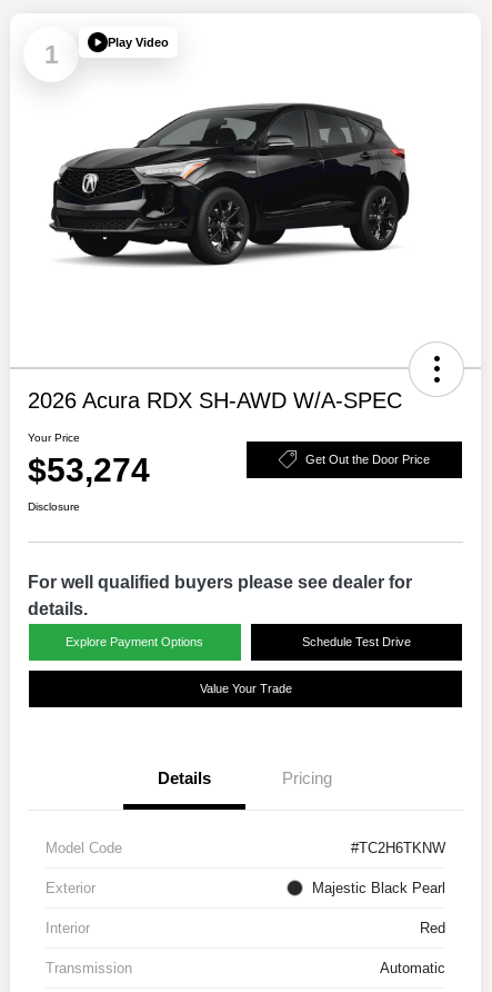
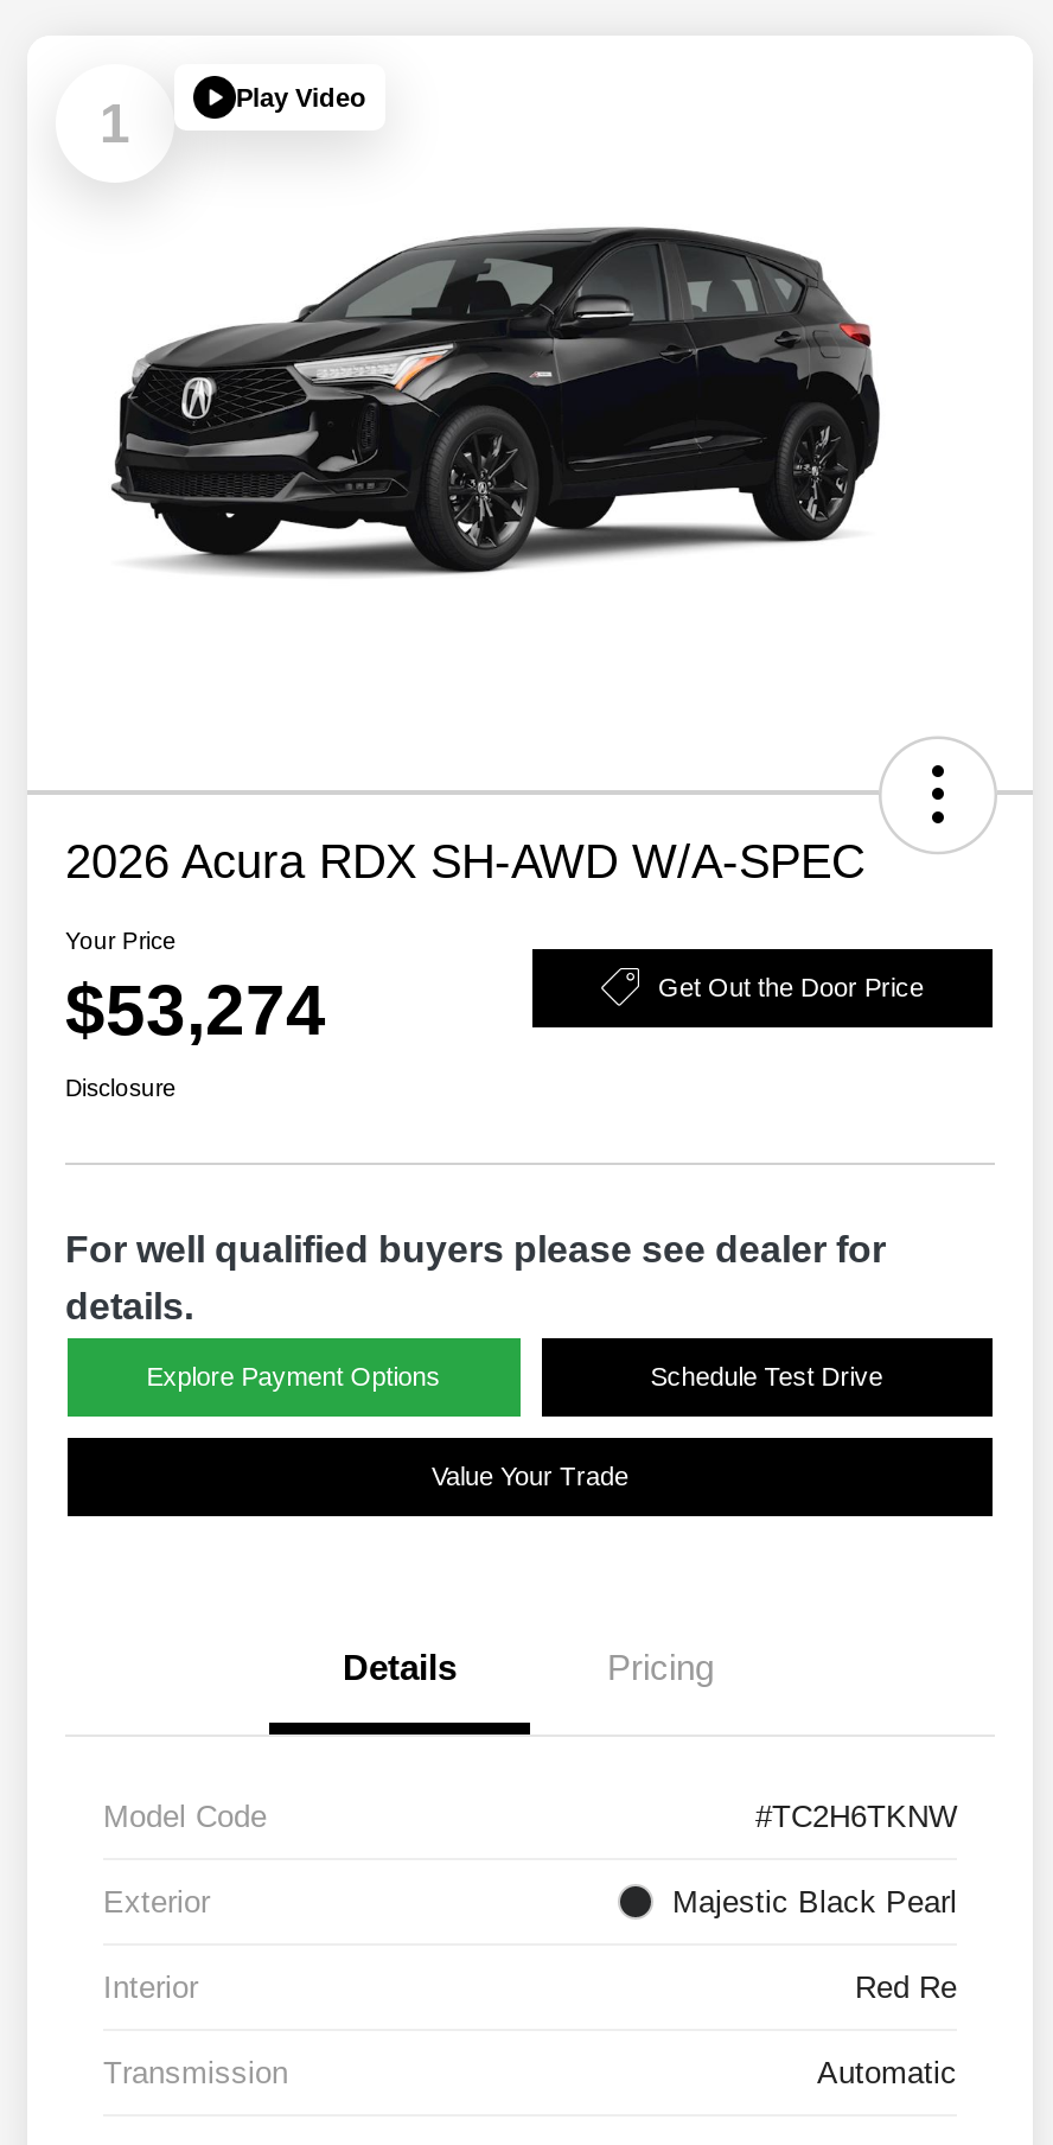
[420,920,445,937] Red -> [855,1970,957,2005] Red Re

